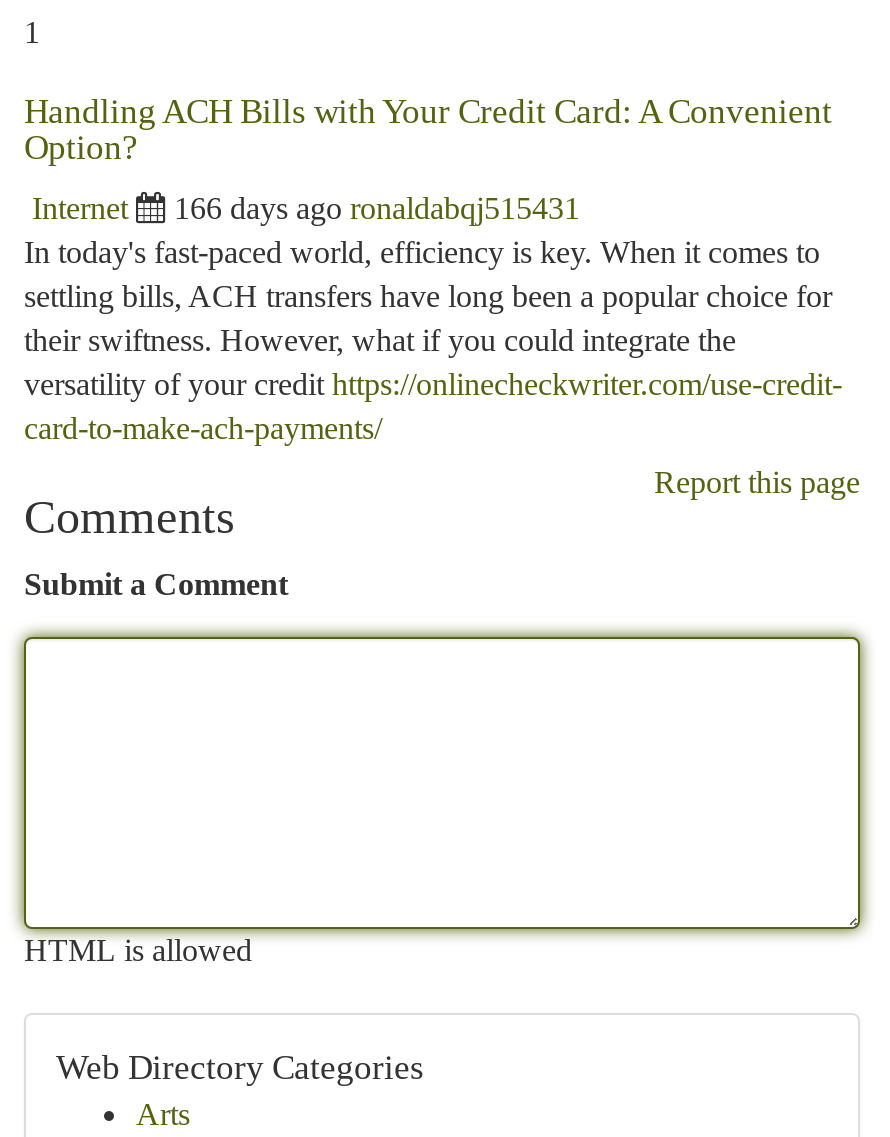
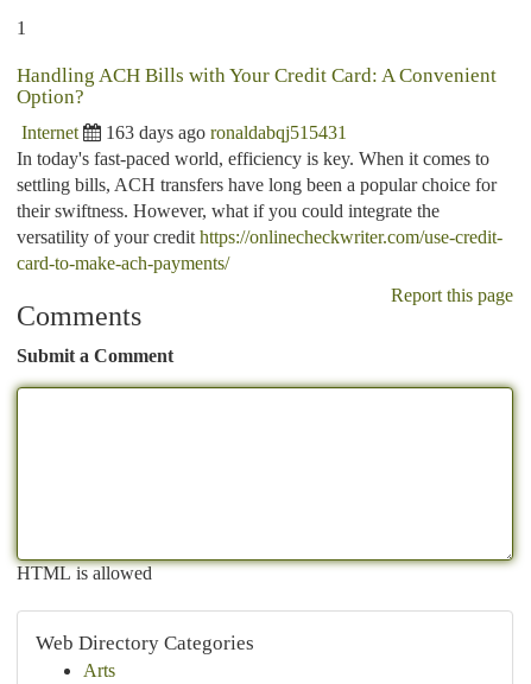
[174,191,580,225] 166 days ago ronaldabqj515431 -> [106,122,347,142] 163 days ago ronaldabqj515431

